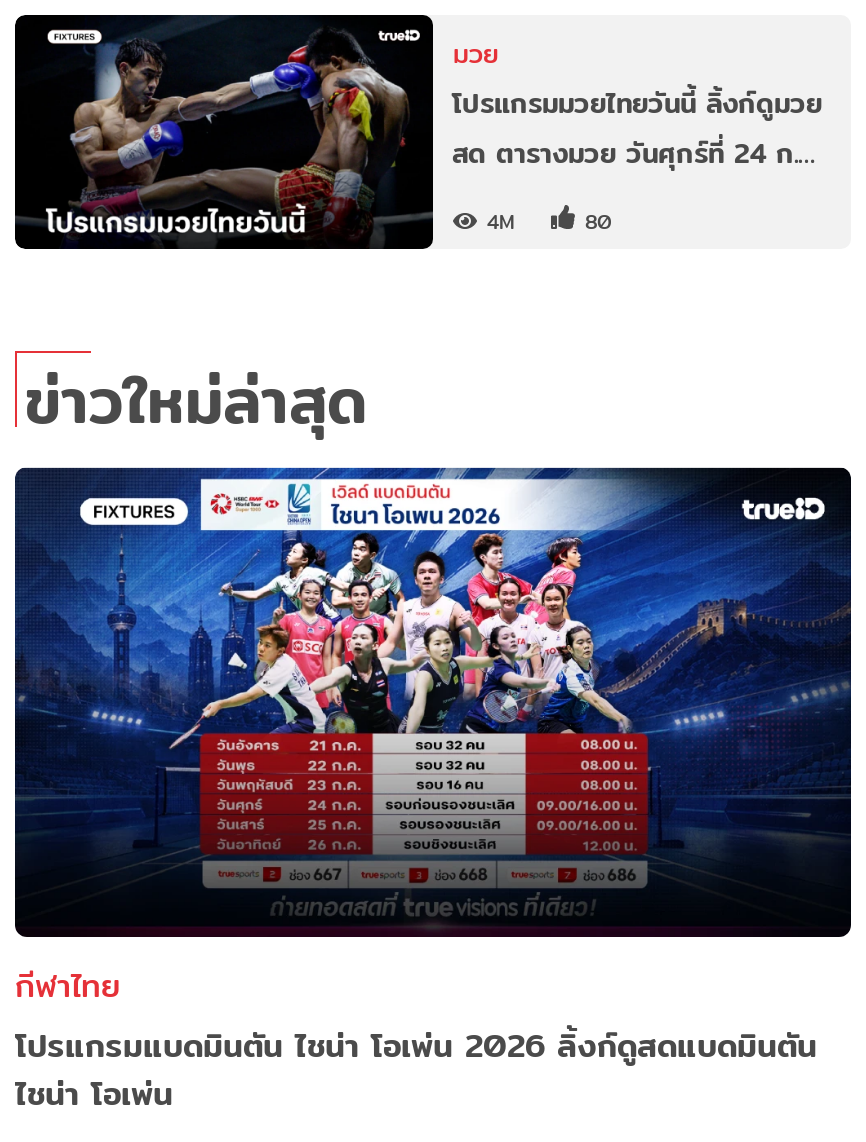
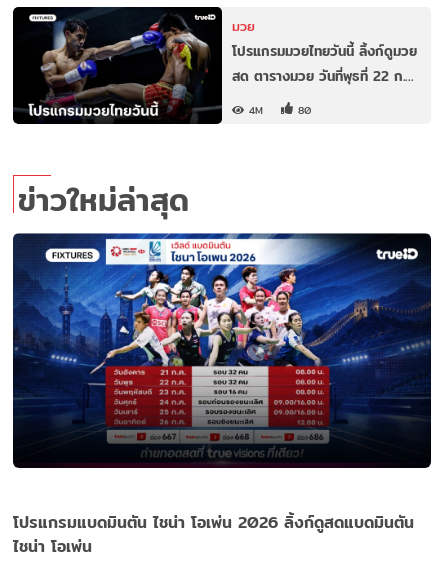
[452,131,816,175] สด ตารางมวย วันศุกร์ที่ 24 ก.… -> [231,65,413,87] สด ตารางมวย วันที่พุธที่ 22 ก.…
[15,962,121,1012] กีฬาไทย -> none

